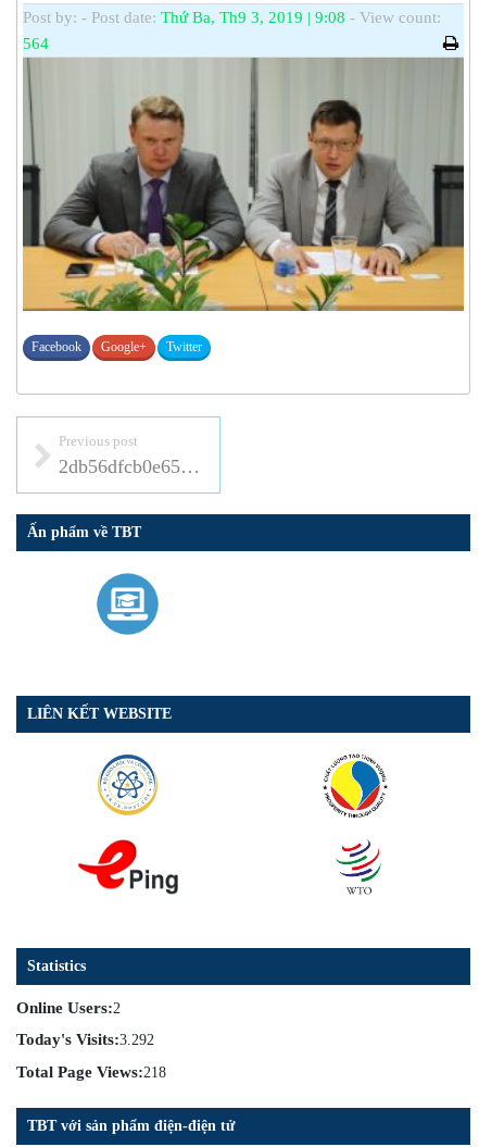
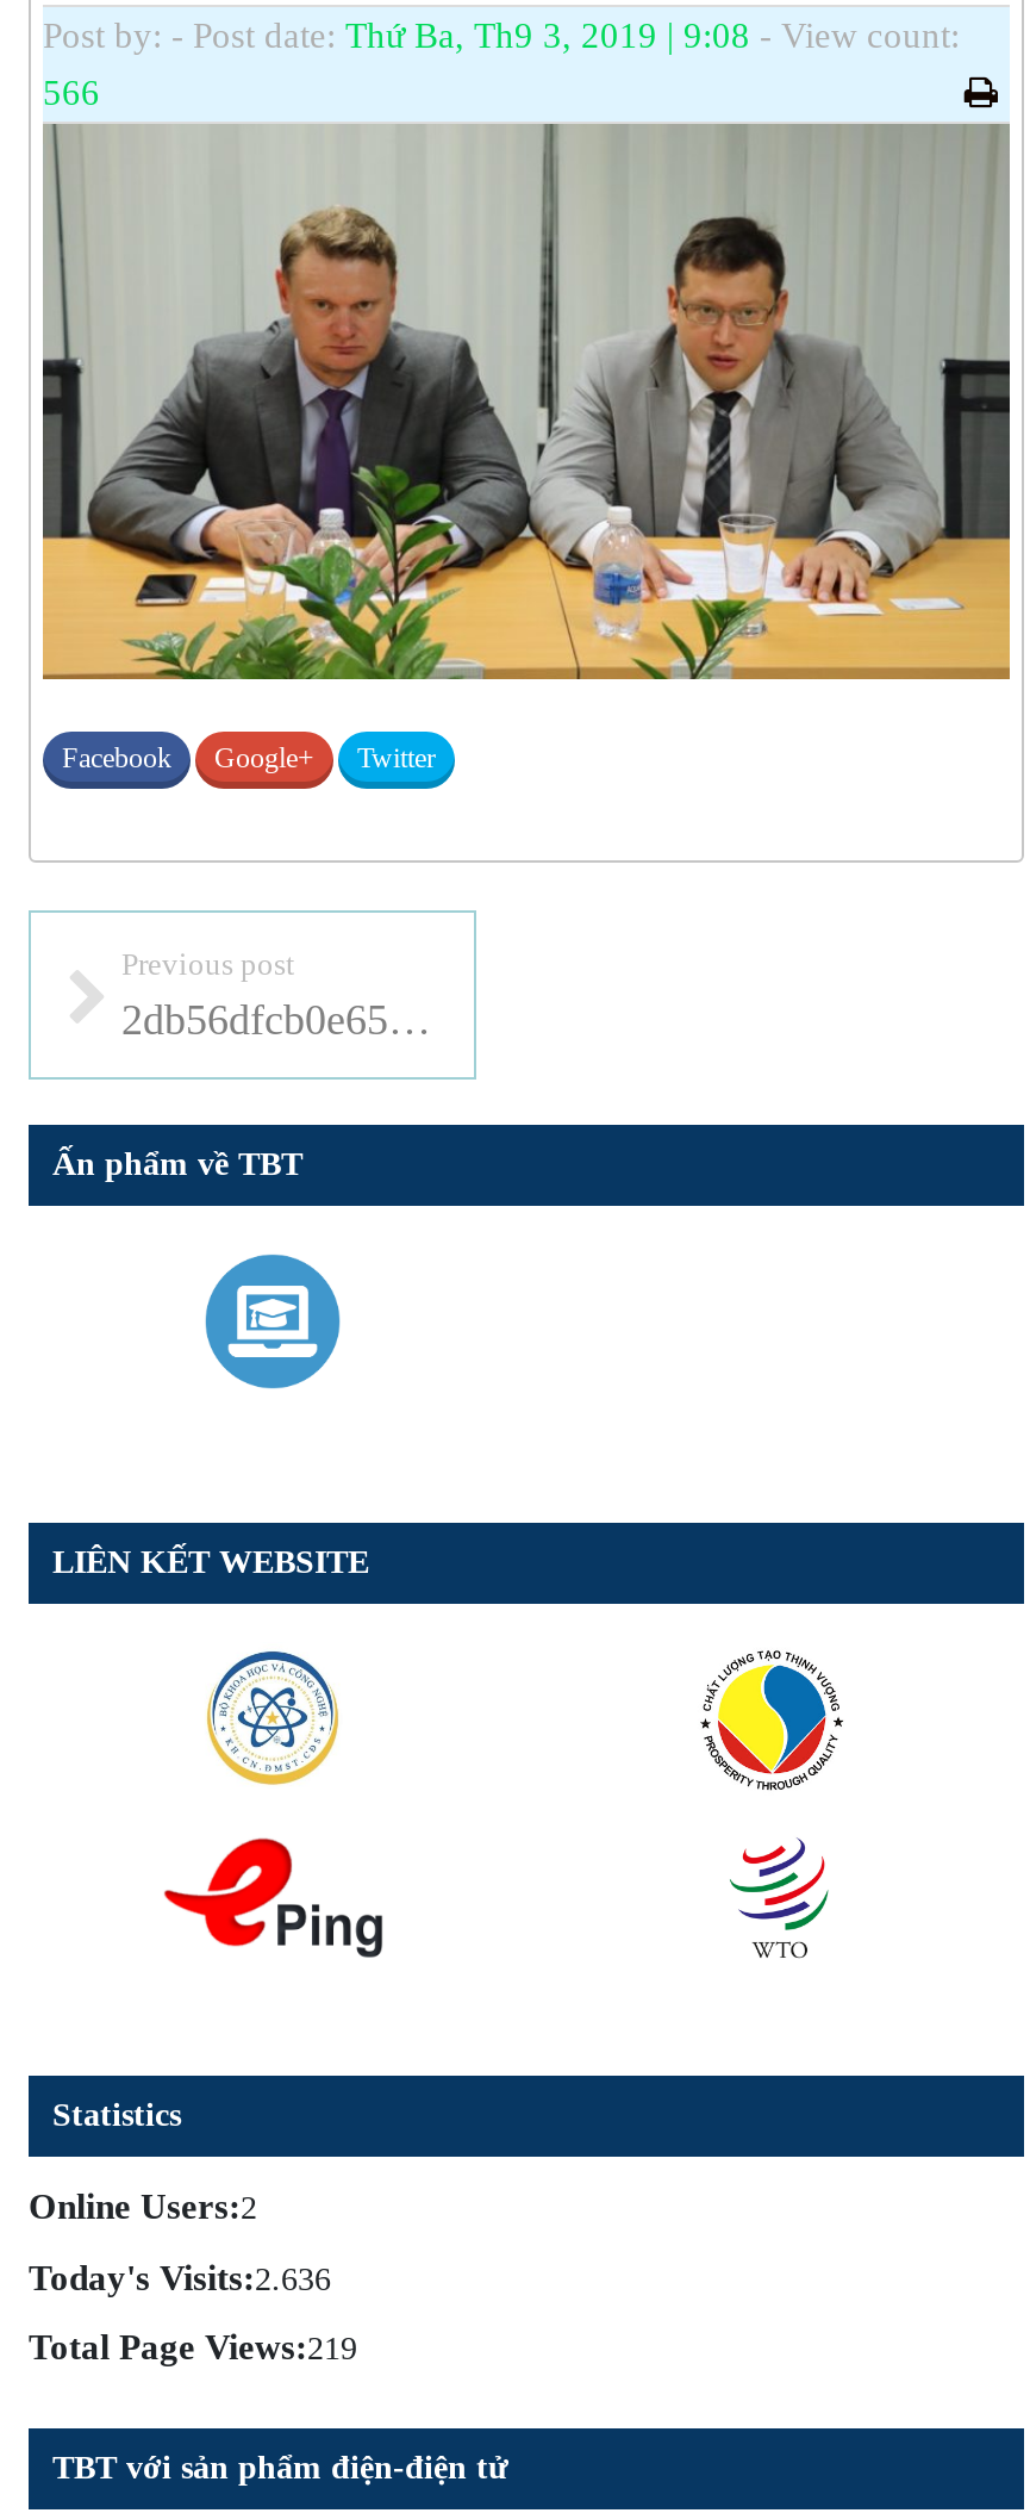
[23,35,49,52] 564 -> [43,74,100,112] 566
[16,1031,154,1048] Today's Visits:3.292 -> [29,2259,331,2297] Today's Visits:2.636
[16,1063,166,1081] Total Page Views:218 -> [29,2329,357,2367] Total Page Views:219

